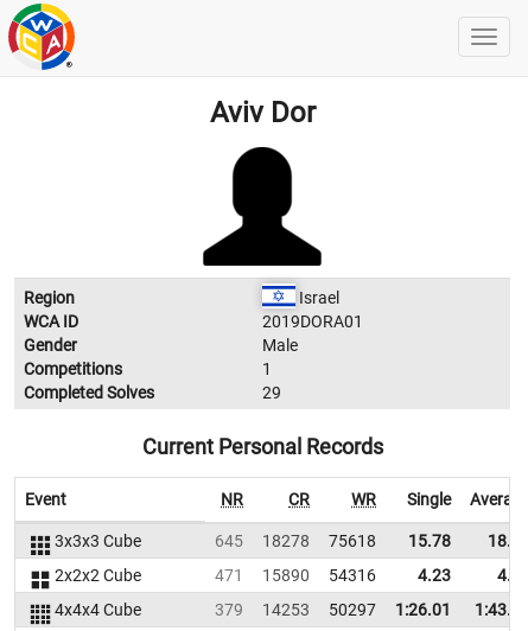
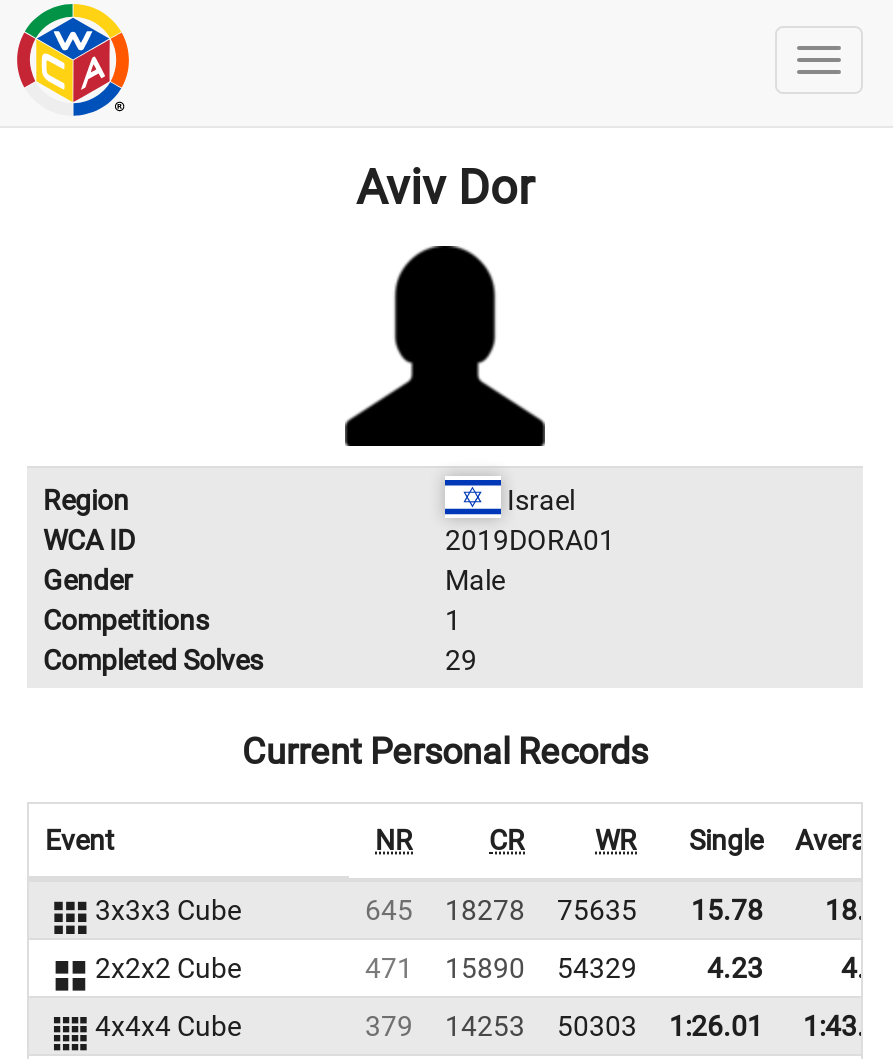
[329,531,376,550] 75618 -> [557,894,637,926] 75635
[215,566,376,585] 471 15890 54316 -> [365,952,637,984] 471 15890 54329
[329,600,376,619] 50297 -> [557,1010,637,1042] 50303

